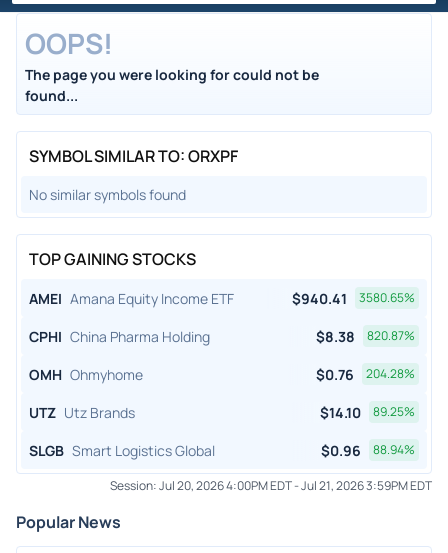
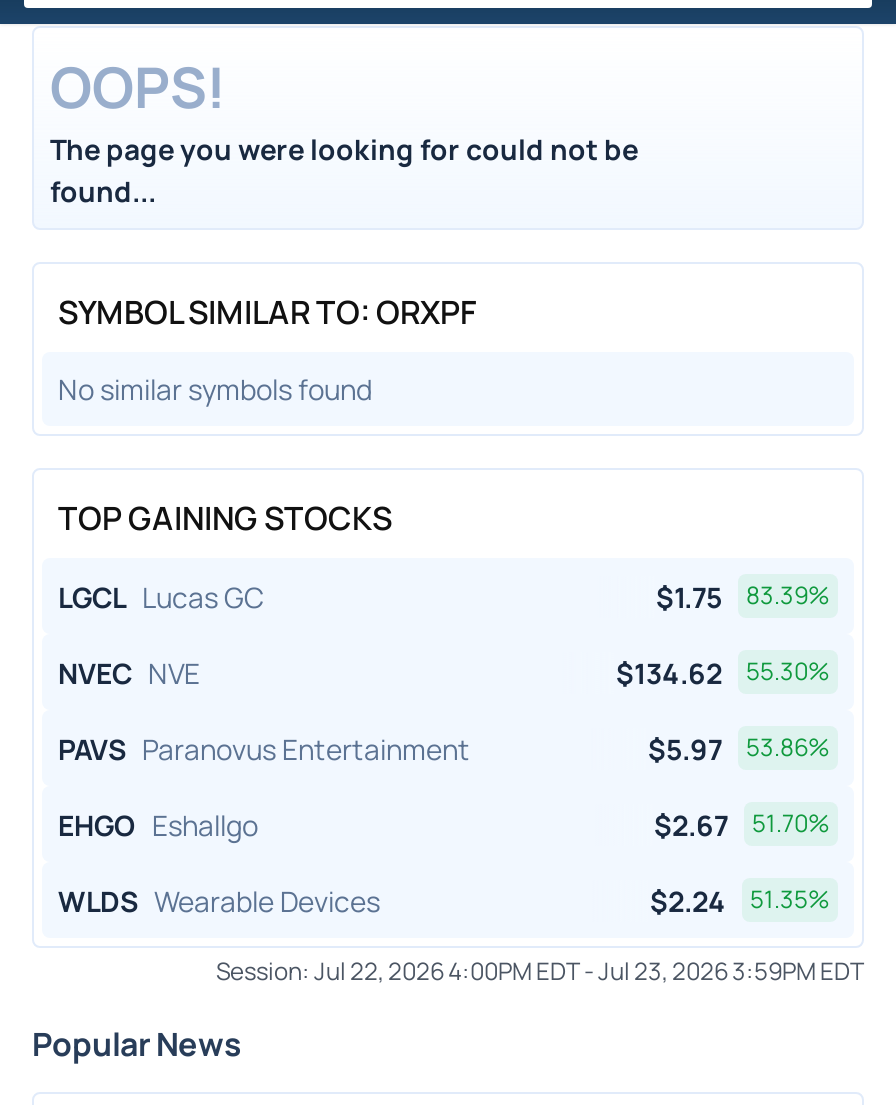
[29,288,415,307] AMEI Amana Equity Income ETF | $940.41 | 3580.65% -> [58,577,830,615] LGCL Lucas GC | $1.75 | 83.39%
[29,326,415,345] CPHI China Pharma Holding | $8.38 | 820.87% -> [58,653,830,691] NVEC NVE | $134.62 | 55.30%
[29,364,415,383] OMH Ohmyhome | $0.76 | 204.28% -> [58,729,830,767] PAVS Paranovus Entertainment | $5.97 | 53.86%
[29,402,415,421] UTZ Utz Brands | $14.10 | 89.25% -> [58,805,830,843] EHGO Eshallgo | $2.67 | 51.70%
[29,440,415,459] SLGB Smart Logistics Global | $0.96 | 88.94% -> [58,881,830,919] WLDS Wearable Devices | $2.24 | 51.35%
[110,477,432,494] Session: Jul 20, 2026 4:00PM EDT-Jul 21, 2026 3:59PM EDT -> [216,954,864,988] Session: Jul 22, 2026 4:00PM EDT-Jul 23, 2026 3:59PM EDT

